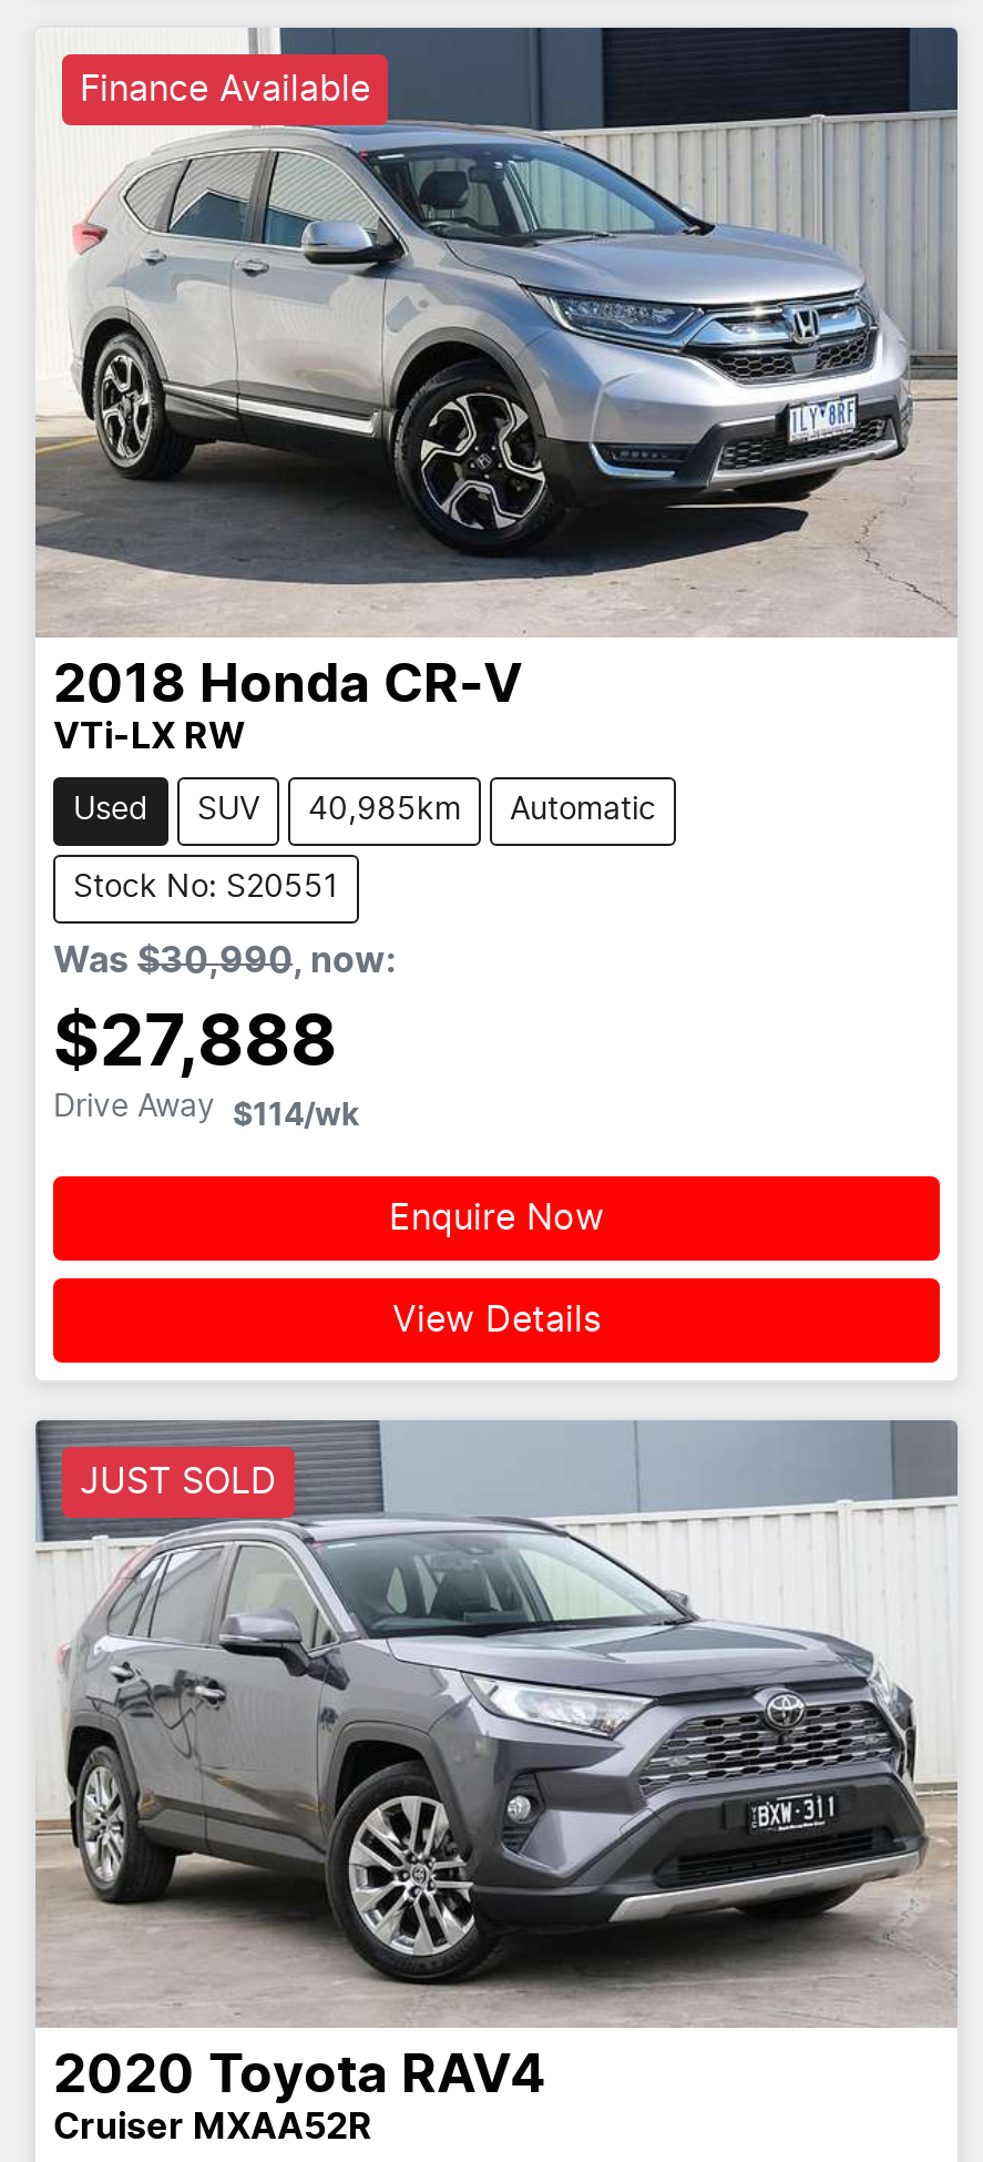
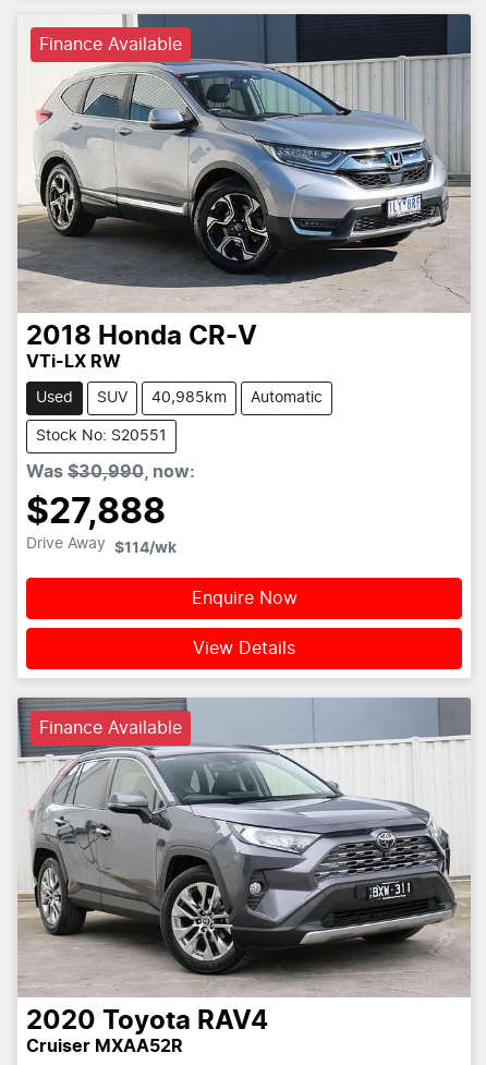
[80,1464,277,1500] JUST SOLD -> [39,720,182,737] Finance Available

